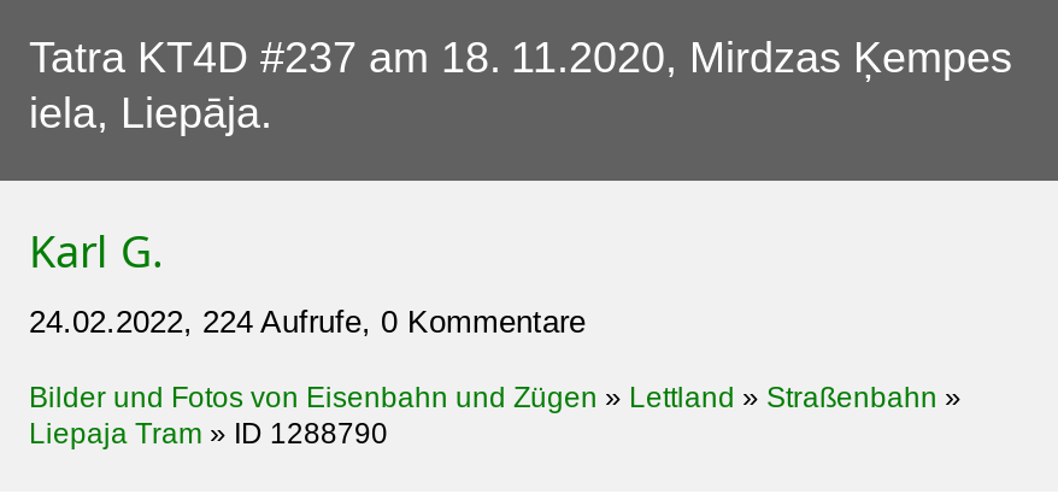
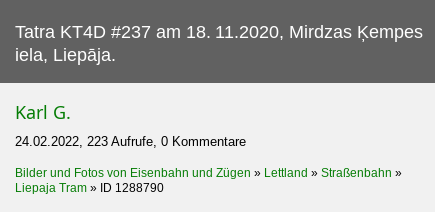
[29,305,586,341] 24.02.2022, 224 Aufrufe, 0 Kommentare -> [15,134,246,149] 24.02.2022, 223 Aufrufe, 0 Kommentare

